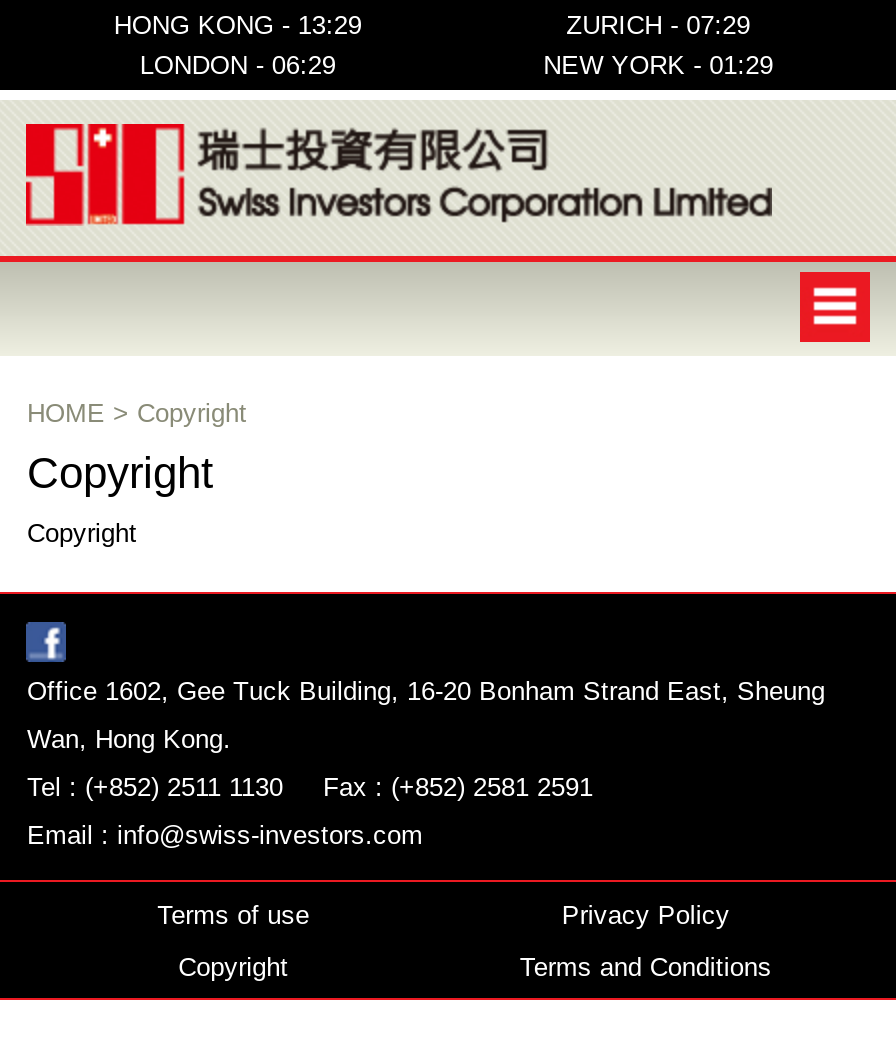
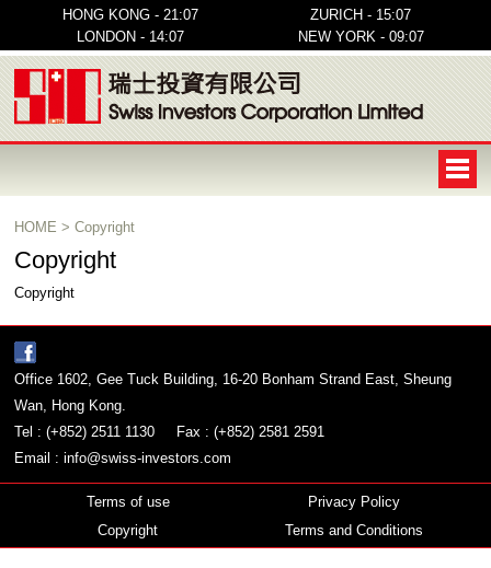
[114,10,362,40] HONG KONG - 13:29 -> [62,7,198,23] HONG KONG - 21:07
[566,10,750,40] ZURICH - 07:29 -> [310,7,411,23] ZURICH - 15:07
[140,50,336,80] LONDON - 06:29 -> [76,28,184,45] LONDON - 14:07
[543,50,773,80] NEW YORK - 01:29 -> [298,28,424,45] NEW YORK - 09:07

